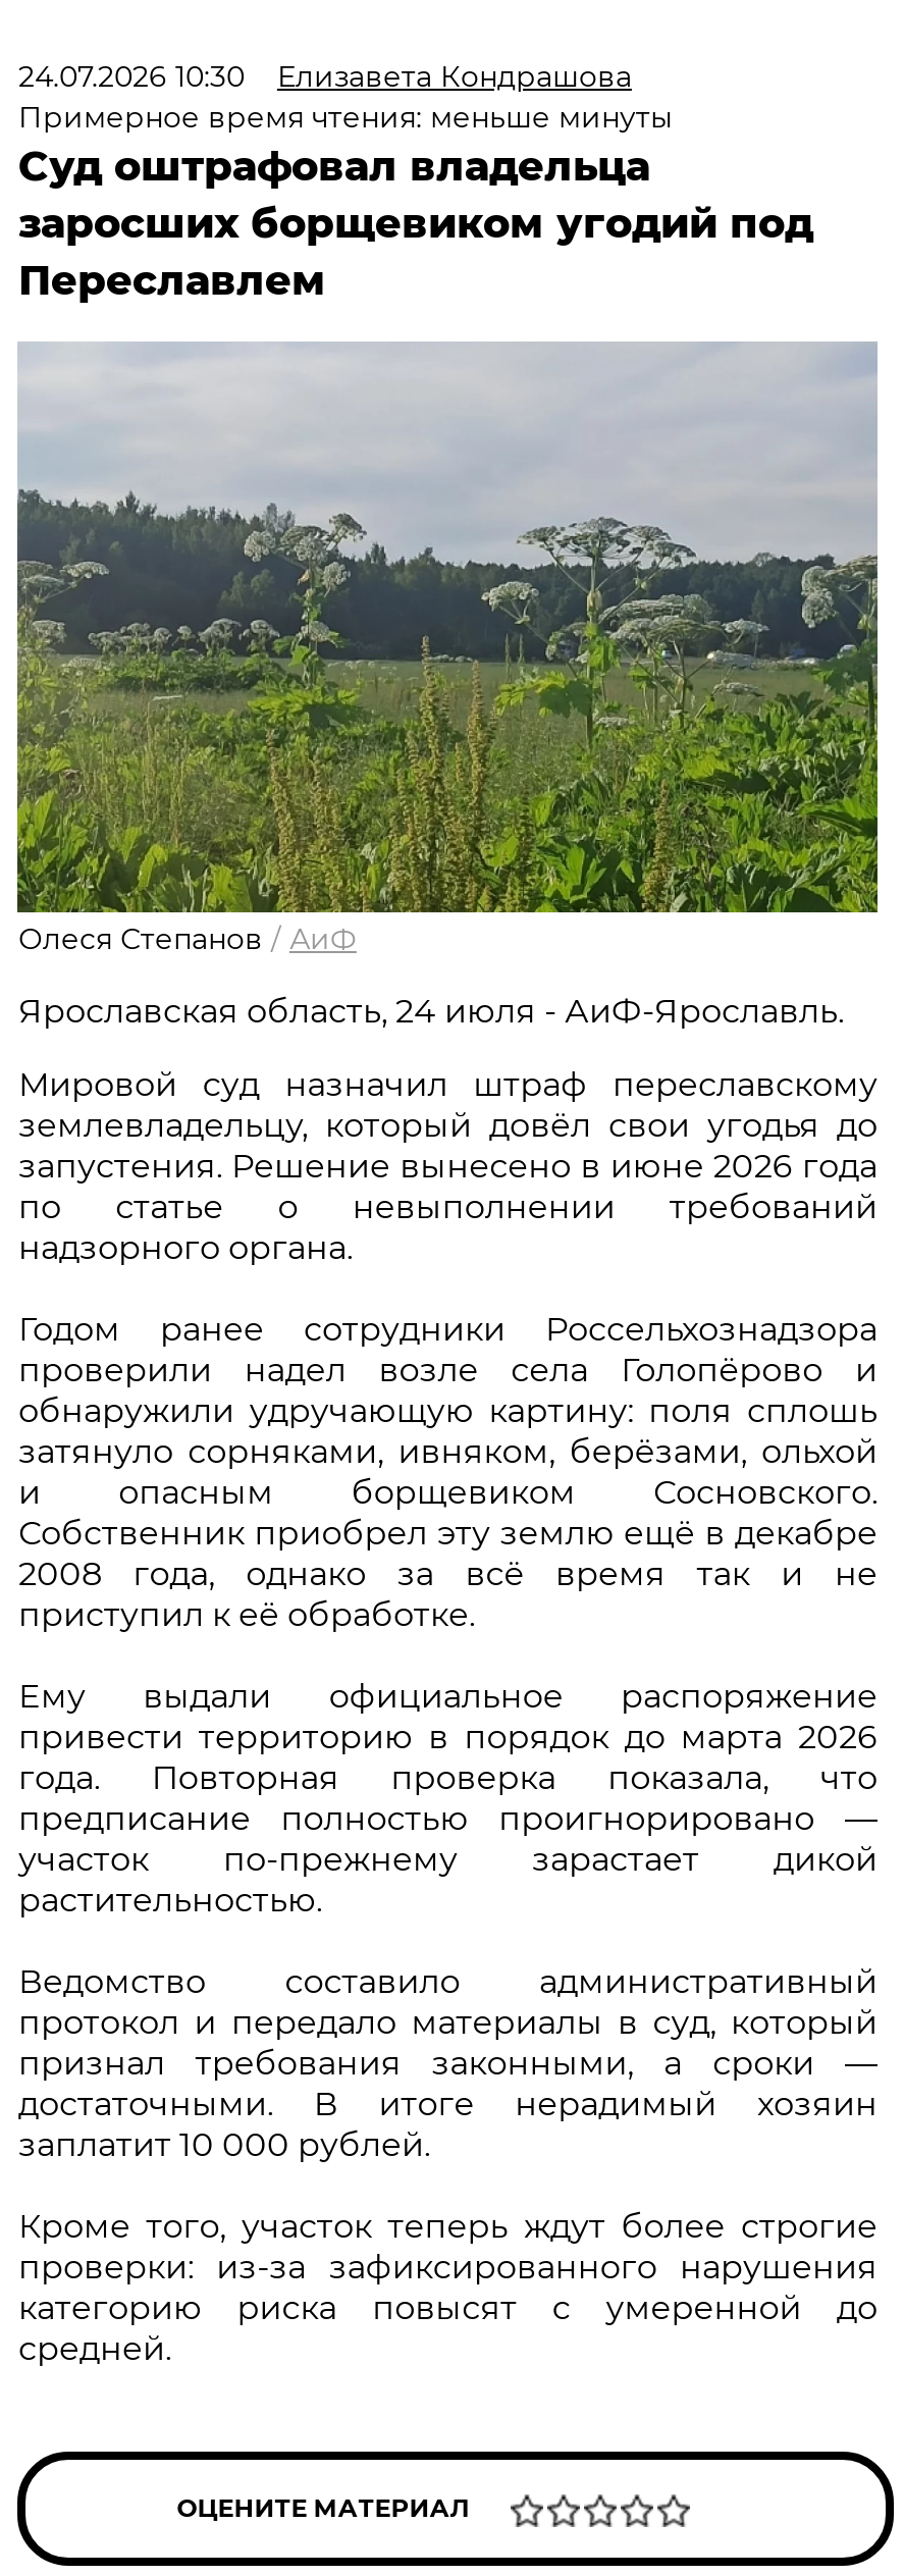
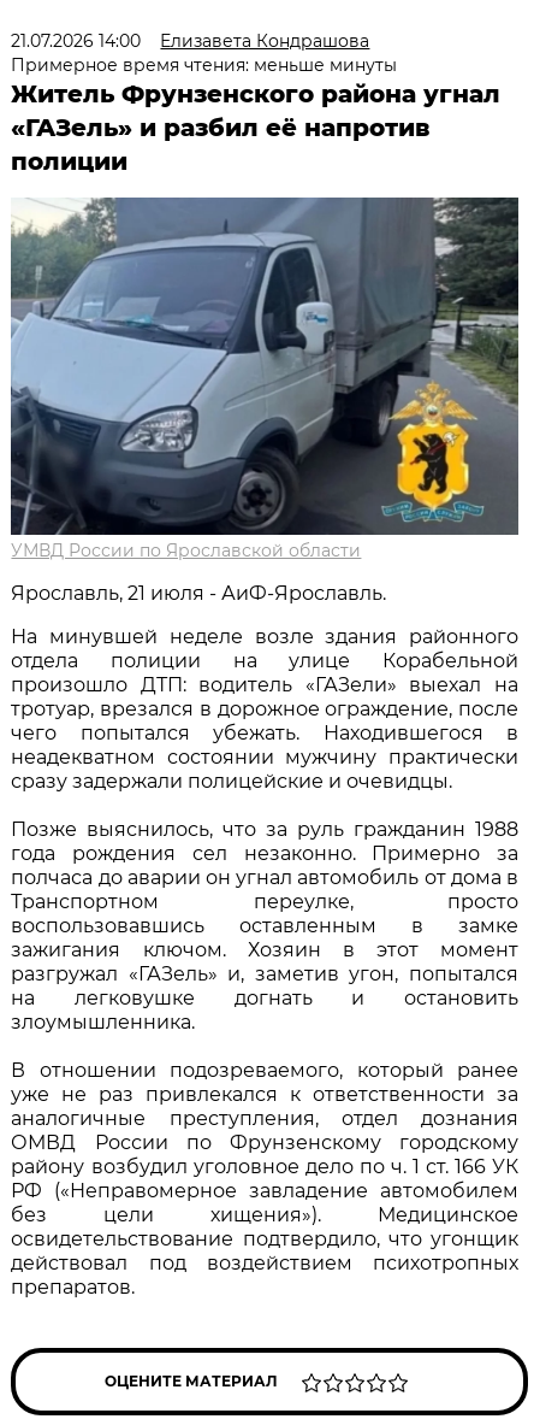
[18,58,632,94] 24.07.2026 10:30 Елизавета Кондрашова -> [11,30,370,52] 21.07.2026 14:00 Елизавета Кондрашова
[18,141,813,304] Суд оштрафовал владельца | заросших борщевиком угодий под | Переславлем -> [11,79,501,176] Житель Фрунзенского района угнал | «ГАЗель» и разбил её напротив | полиции
[15,368,878,2368] [image] | Олеся Степанов / АиФ | Ярославская область, 24 июля - АиФ-Ярославль. | Мировой суд назначил штраф переславскому | землевладельцу, который довёл свои угодья до | запустения. Решение вынесено в июне 2026 года | по статье о невыполнении требований | надзорного органа. | Годом ранее сотрудники Россельхознадзора | проверили надел возле села Голопёрово и | обнаружили удручающую картину: поля сплошь | затянуло сорняками, ивняком, берёзами, ольхой | и опасным борщевиком Сосновского. | Собственник приобрел эту землю ещё в декабре | 2008 года, однако за всё время так и не | приступил к её обработке. | Ему выдали официальное распоряжение | привести территорию в порядок до марта 2026 | года. Повторная проверка показала, что | предписание полностью проигнорировано — | участок по-прежнему зарастает дикой | растительностью. | Ведомство составило административный | протокол и передало материалы в суд, который | признал требования законными, а сроки — | достаточными. В итоге нерадимый хозяин | заплатит 10 000 рублей. | Кроме того, участок теперь ждут более строгие | проверки: из-за зафиксированного нарушения | категорию риска повысят с умеренной до | средней. -> [11,198,518,1298] [image] | УМВД России по Ярославской области | Ярославль, 21 июля - АиФ-Ярославль. | На минувшей неделе возле здания районного | отдела полиции на улице Корабельной | произошло ДТП: водитель «ГАЗели» выехал на | тротуар, врезался в дорожное ограждение, после | чего попытался убежать. Находившегося в | неадекватном состоянии мужчину практически | сразу задержали полицейские и очевидцы. | Позже выяснилось, что за руль гражданин 1988 | года рождения сел незаконно. Примерно за | полчаса до аварии он угнал автомобиль от дома в | Транспортном переулке, просто | воспользовавшись оставленным в замке | зажигания ключом. Хозяин в этот момент | разгружал «ГАЗель» и, заметив угон, попытался | на легковушке догнать и остановить | злоумышленника. | В отношении подозреваемого, который ранее | уже не раз привлекался к ответственности за | аналогичные преступления, отдел дознания | ОМВД России по Фрунзенскому городскому | району возбудил уголовное дело по ч. 1 ст. 166 УК | РФ («Неправомерное завладение автомобилем | без цели хищения»). Медицинское | освидетельствование подтвердило, что угонщик | действовал под воздействием психотропных | препаратов.

